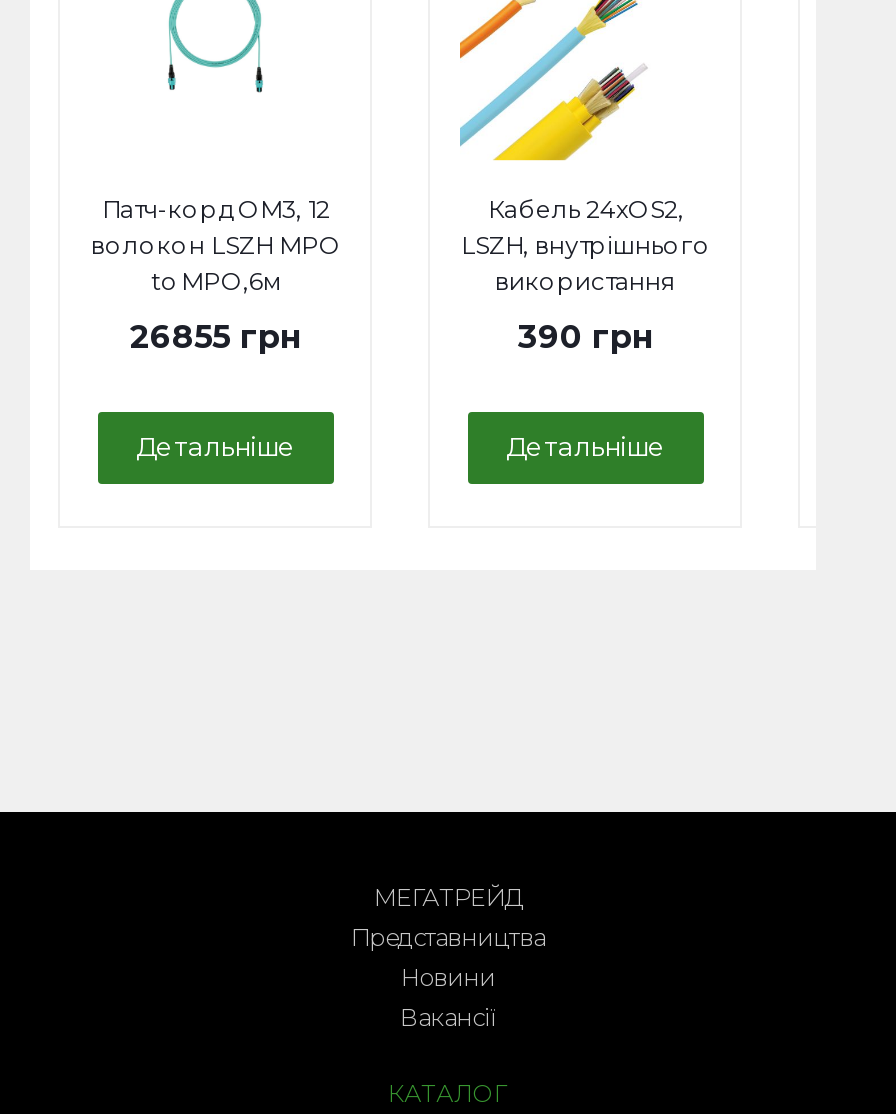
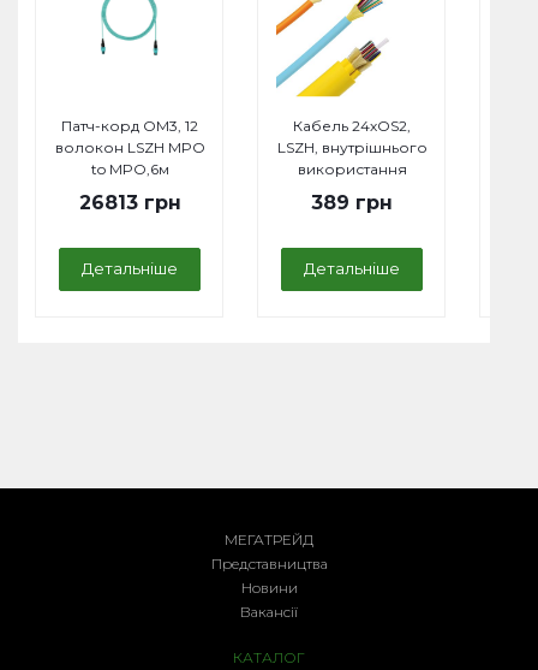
[130,318,302,356] 26855 грн -> [79,191,181,214] 26813 грн
[518,318,654,356] 390 грн -> [311,191,393,214] 389 грн

